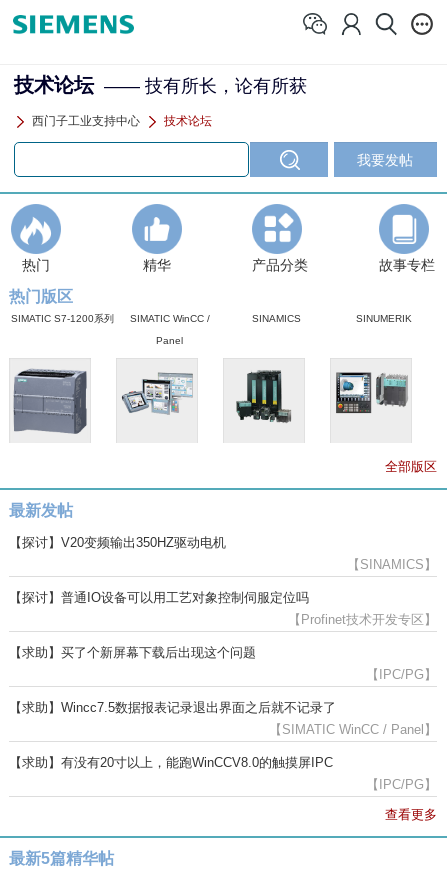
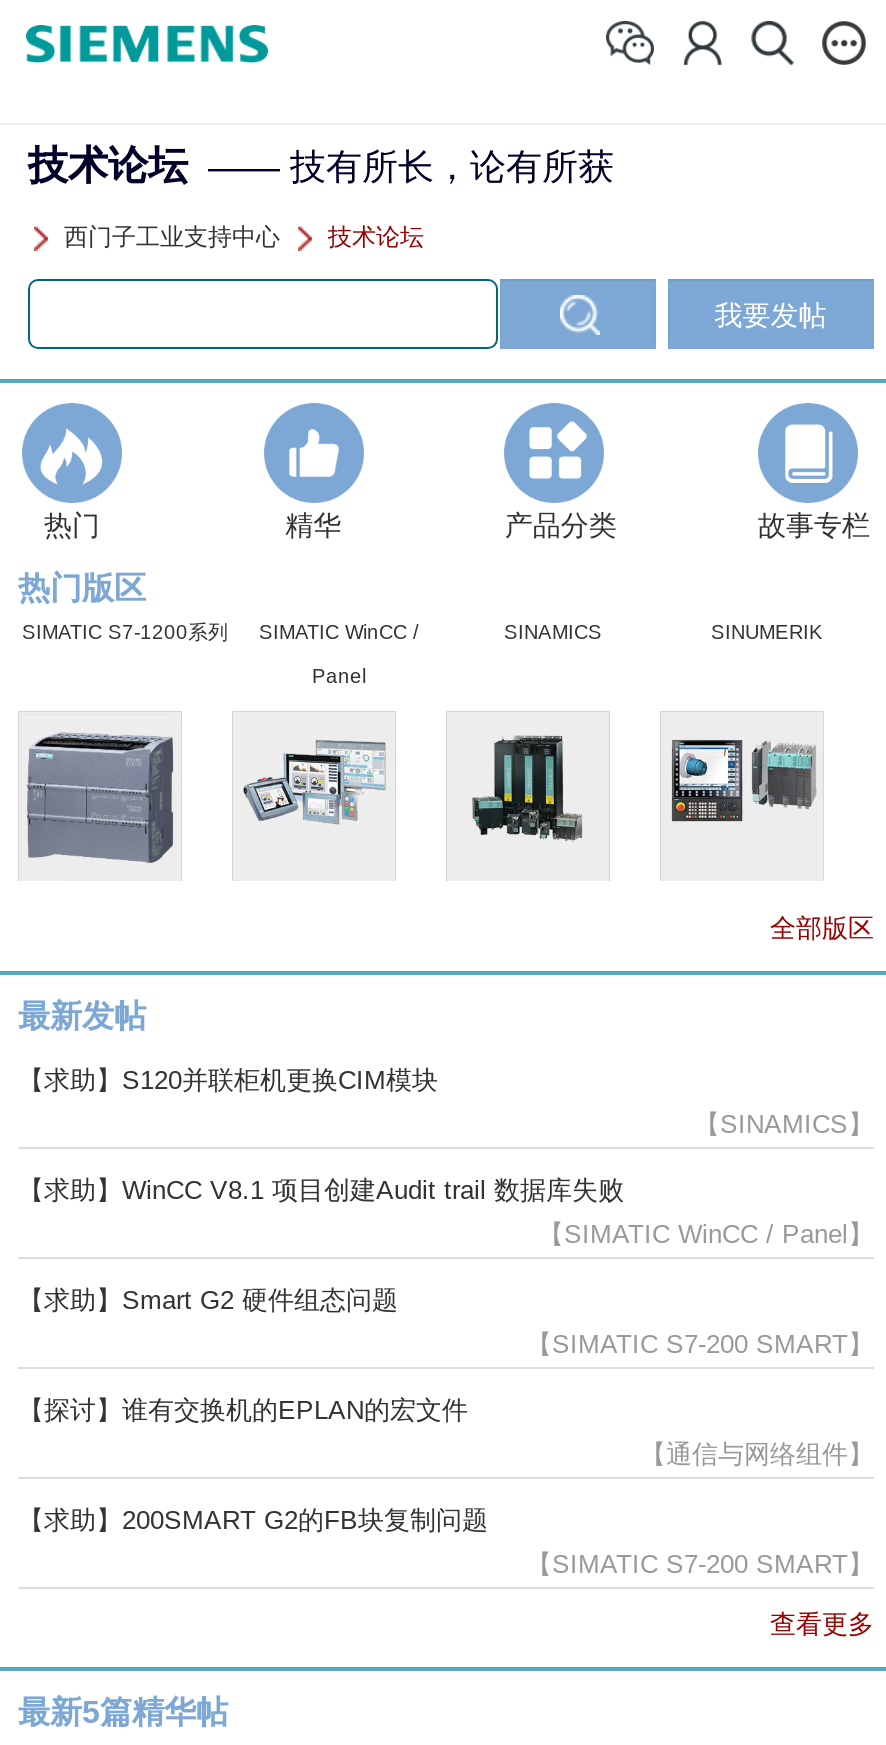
[9,535,226,550] 【探讨】V20变频输出350HZ驱动电机 -> [18,1065,438,1095] 【求助】S120并联柜机更换CIM模块
[9,590,437,715] 【探讨】普通IO设备可以用工艺对象控制伺服定位吗 | 【Profinet技术开发专区】 | 【求助】买了个新屏幕下载后出现这个问题 | 【IPC/PG】 | 【求助】Wincc7.5数据报表记录退出界面之后就不记录了 -> [18,1175,624,1205] 【求助】WinCC V8.1 项目创建Audit trail 数据库失败
moved [269,722,437,737] -> [538,1219,874,1249]: 【SIMATIC WinCC / Panel】
[9,755,437,792] 【求助】有没有20寸以上，能跑WinCCV8.0的触摸屏IPC | 【IPC/PG】 -> [18,1285,874,1579] 【求助】Smart G2 硬件组态问题 | 【SIMATIC S7-200 SMART】 | 【探讨】谁有交换机的EPLAN的宏文件 | 【通信与网络组件】 | 【求助】200SMART G2的FB块复制问题 | 【SIMATIC S7-200 SMART】

